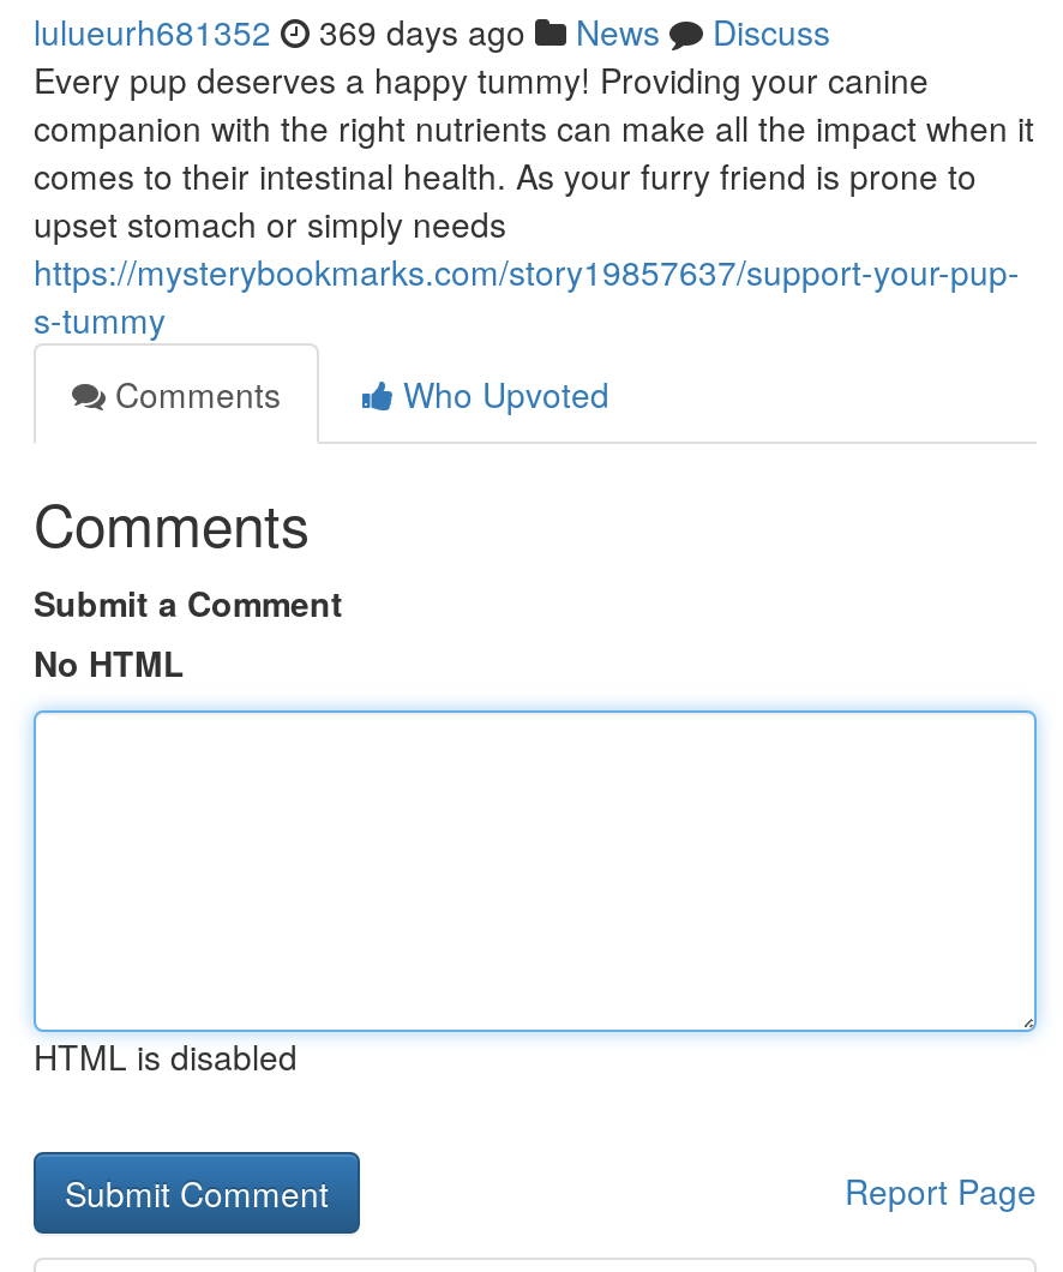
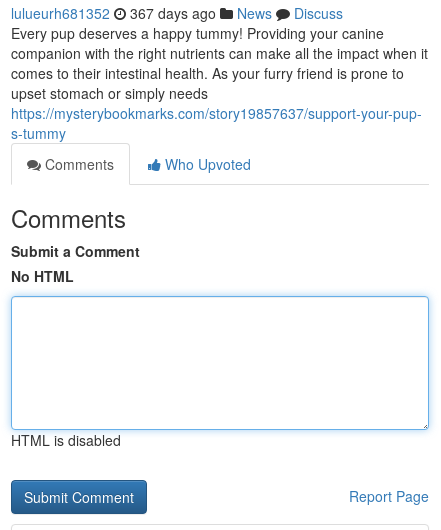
[34,7,830,55] lulueurh681352 369 days ago News Discuss -> [11,3,343,23] lulueurh681352 367 days ago News Discuss

